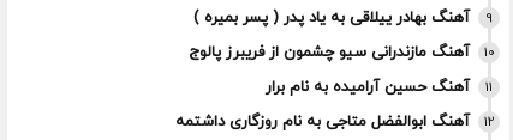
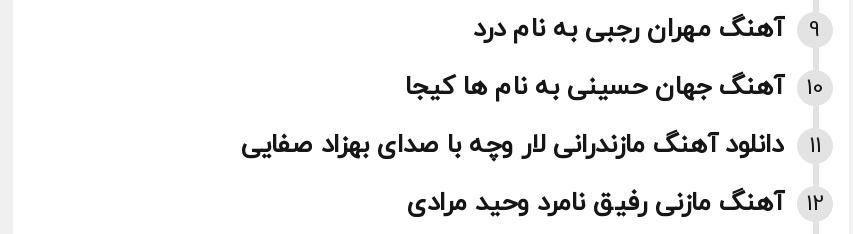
[193,8,470,29] آهنگ بهادر ییلاقی به یاد پدر ( پسر بمیره ) -> [473,13,783,49] آهنگ مهران رجبی به نام درد
[189,42,470,64] آهنگ مازندرانی سیو چشمون از فریبرز پالوج -> [405,71,783,107] آهنگ جهان حسینی به نام ها کیجا
[266,77,470,98] آهنگ حسین آرامیده به نام برار -> [241,129,783,165] دانلود آهنگ مازندرانی لار وچه با صدای بهزاد صفایی
[175,112,470,133] آهنگ ابوالفضل متاجی به نام روزگاری داشتمه -> [407,187,783,223] آهنگ مازنی رفیق نامرد وحید مرادی

